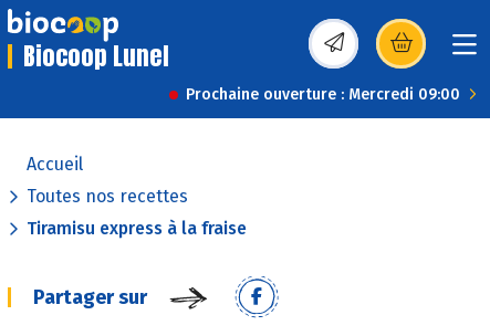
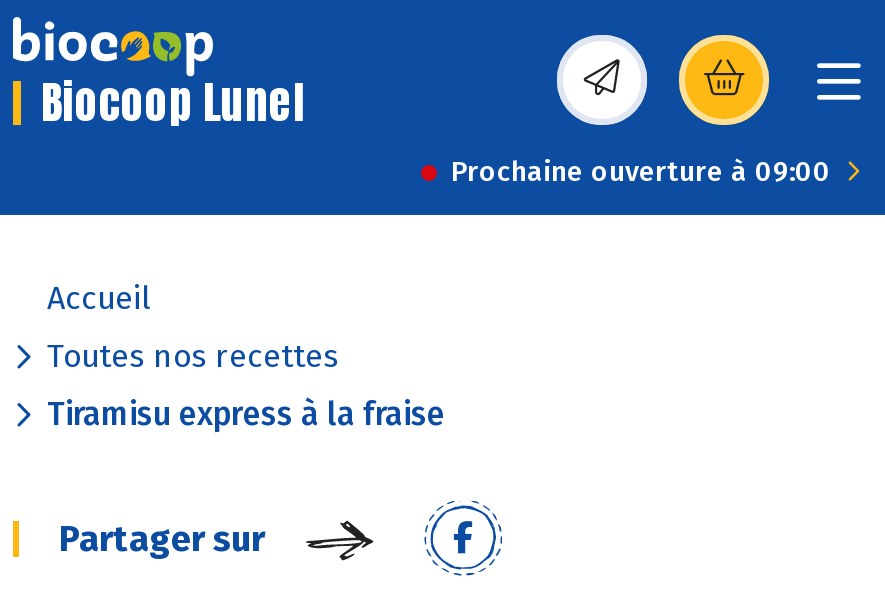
[186,85,460,104] Prochaine ouverture : Mercredi 09:00 -> [451,155,831,189] Prochaine ouverture à 09:00

